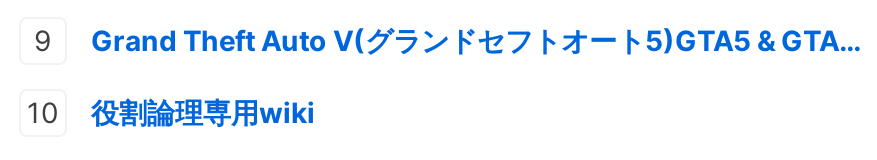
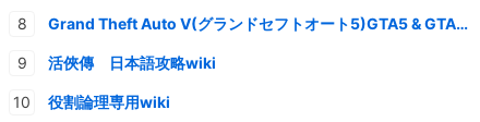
none -> [48,53,216,71] 活俠傳 日本語攻略wiki

